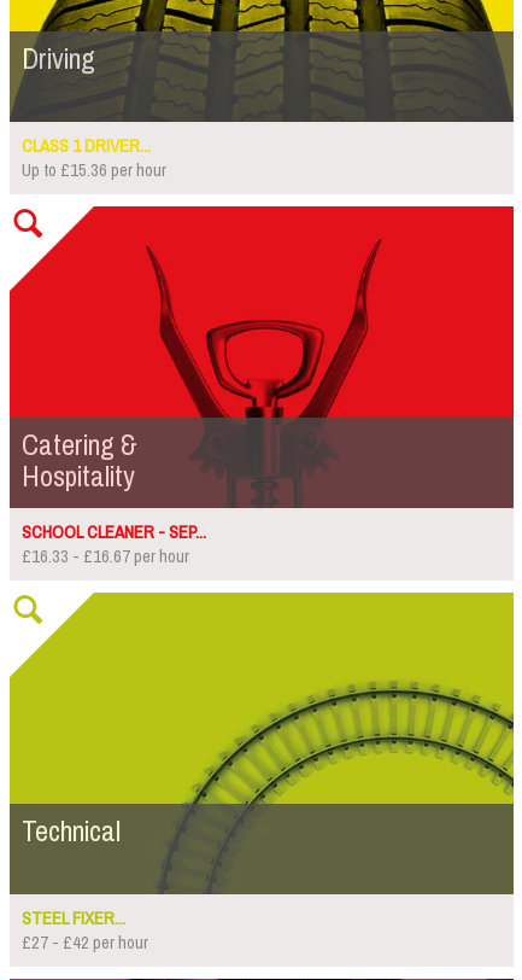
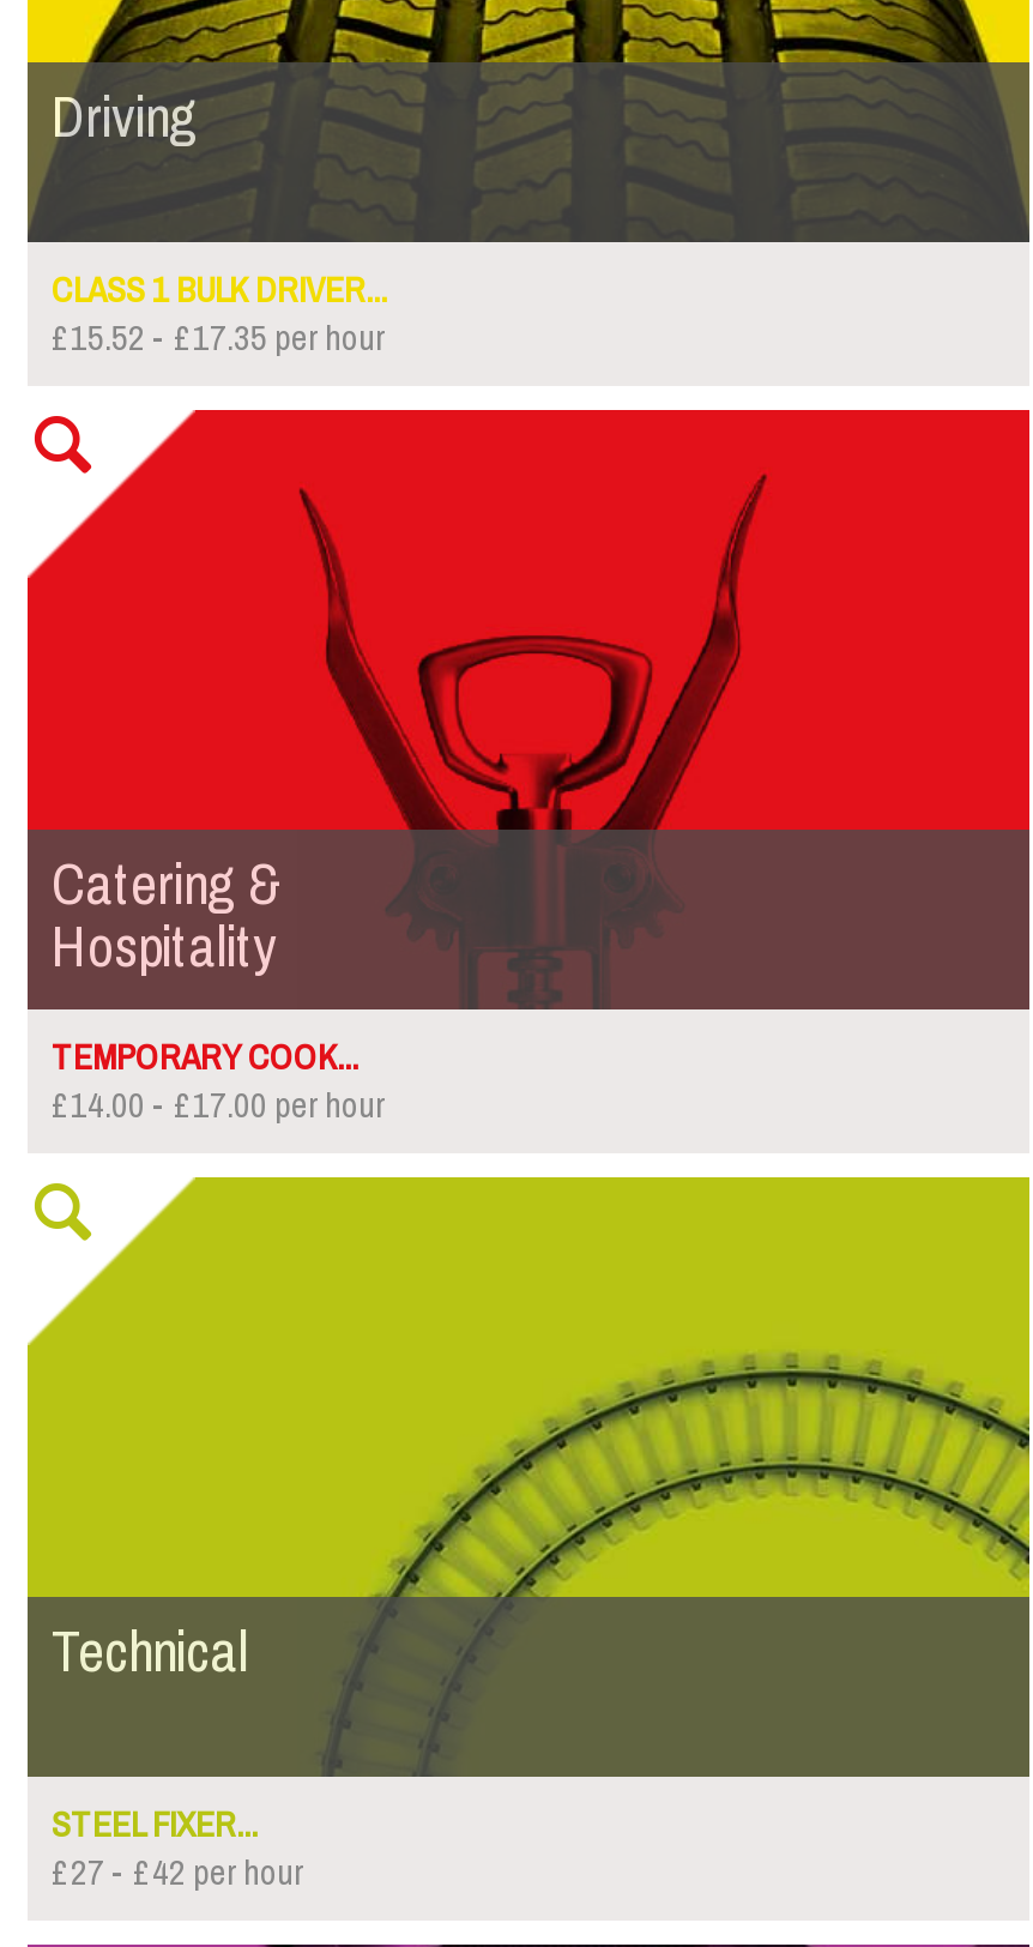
[22,129,166,187] CLASS 1 DRIVER... | Up to £15.36 per hour -> [52,257,387,372] CLASS 1 BULK DRIVER... | £15.52 - £17.35 per hour
[22,515,206,573] SCHOOL CLEANER - SEP... | £16.33 - £16.67 per hour -> [52,1024,385,1139] TEMPORARY COOK... | £14.00 - £17.00 per hour

